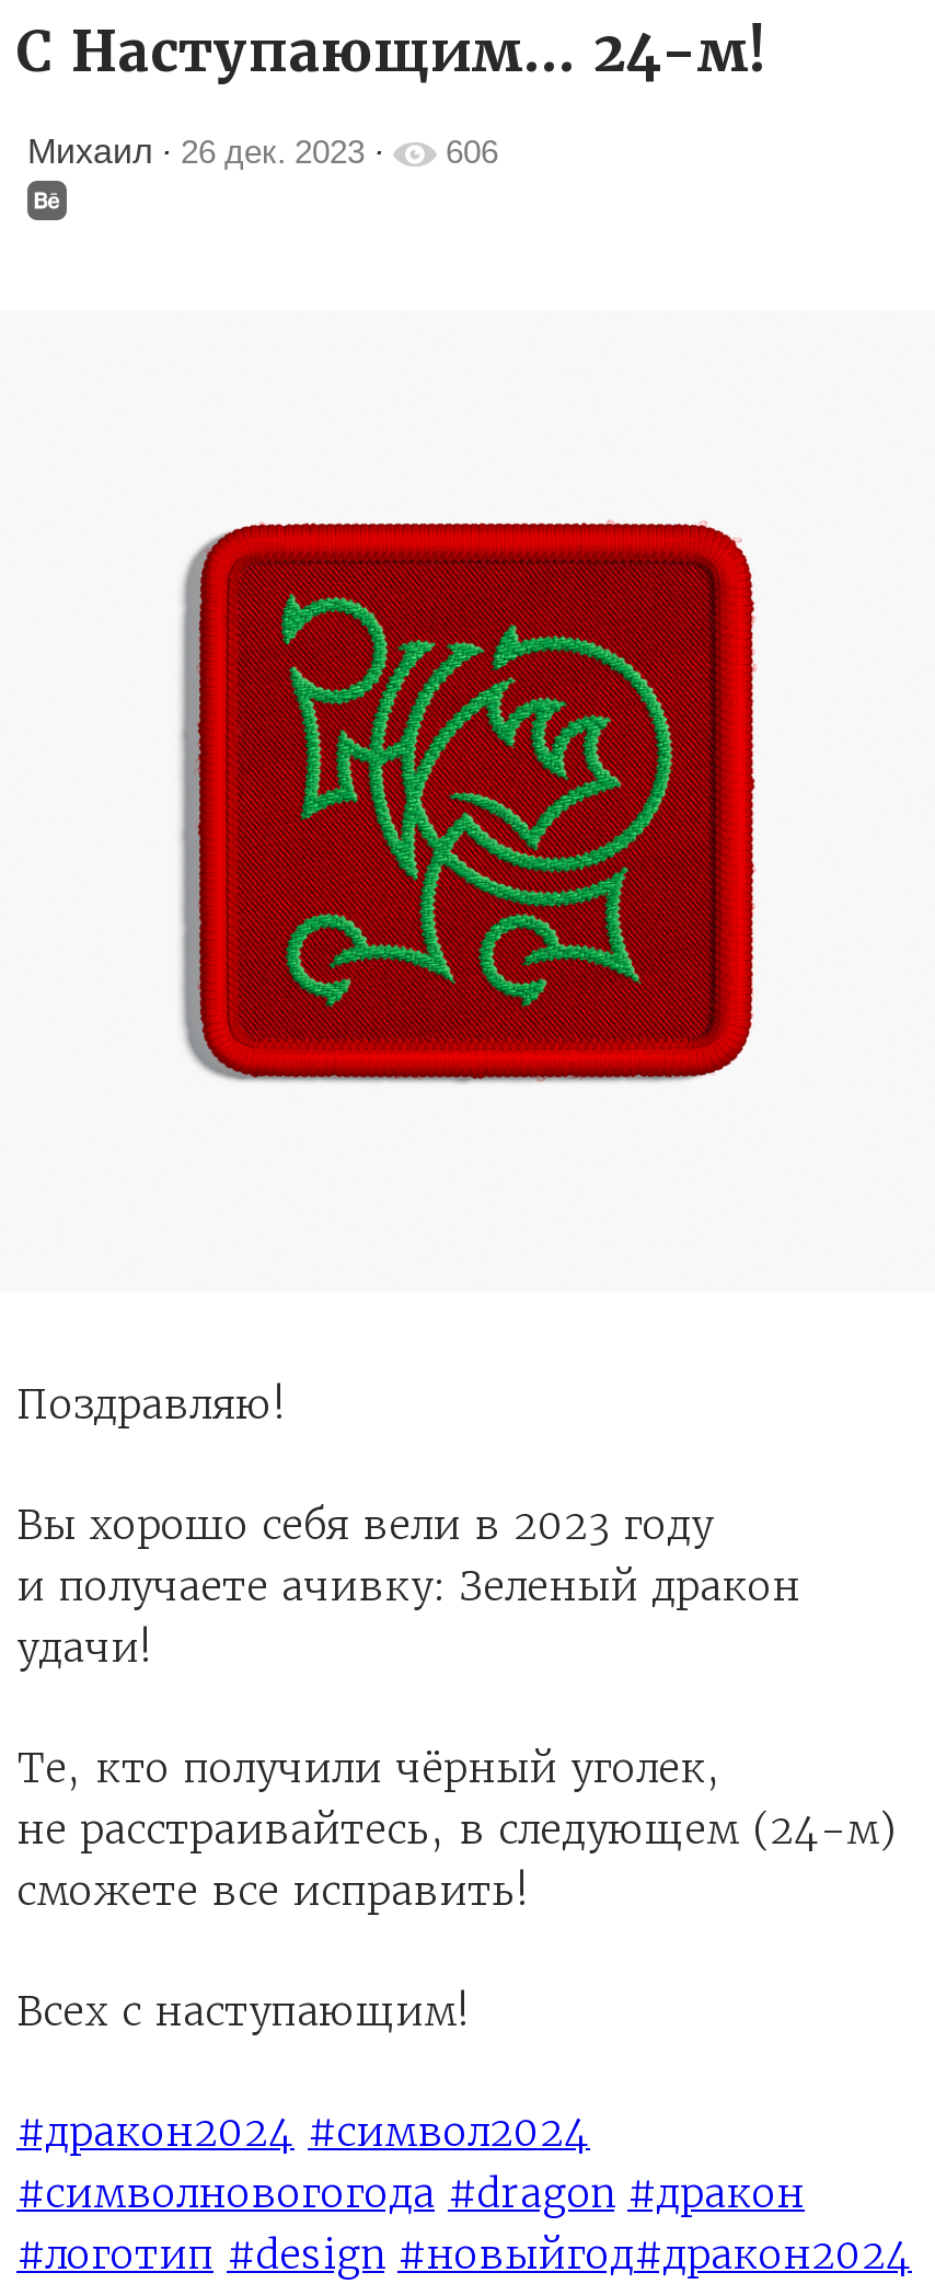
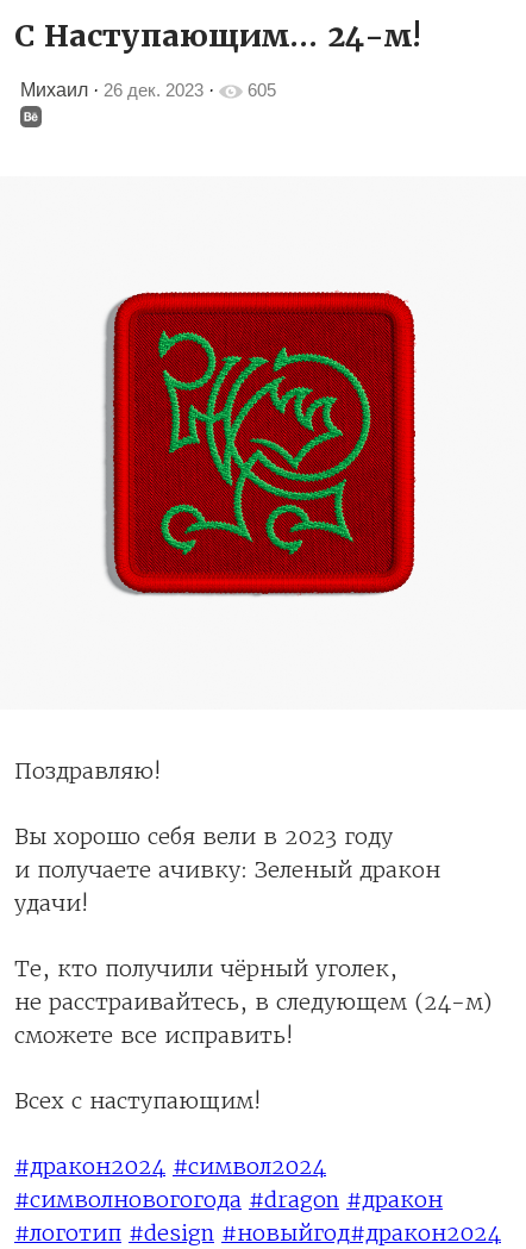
[27,132,498,169] Михаил · 26 дек. 2023 · 606 -> [20,79,276,100] Михаил · 26 дек. 2023 · 605

